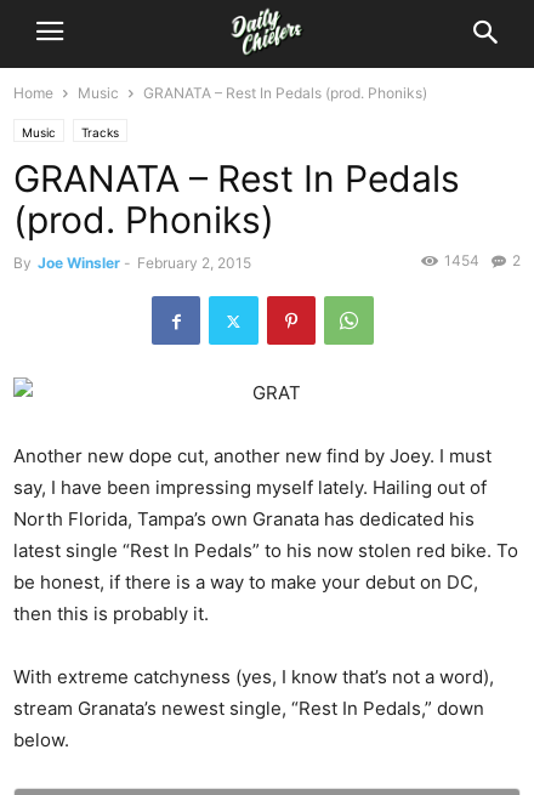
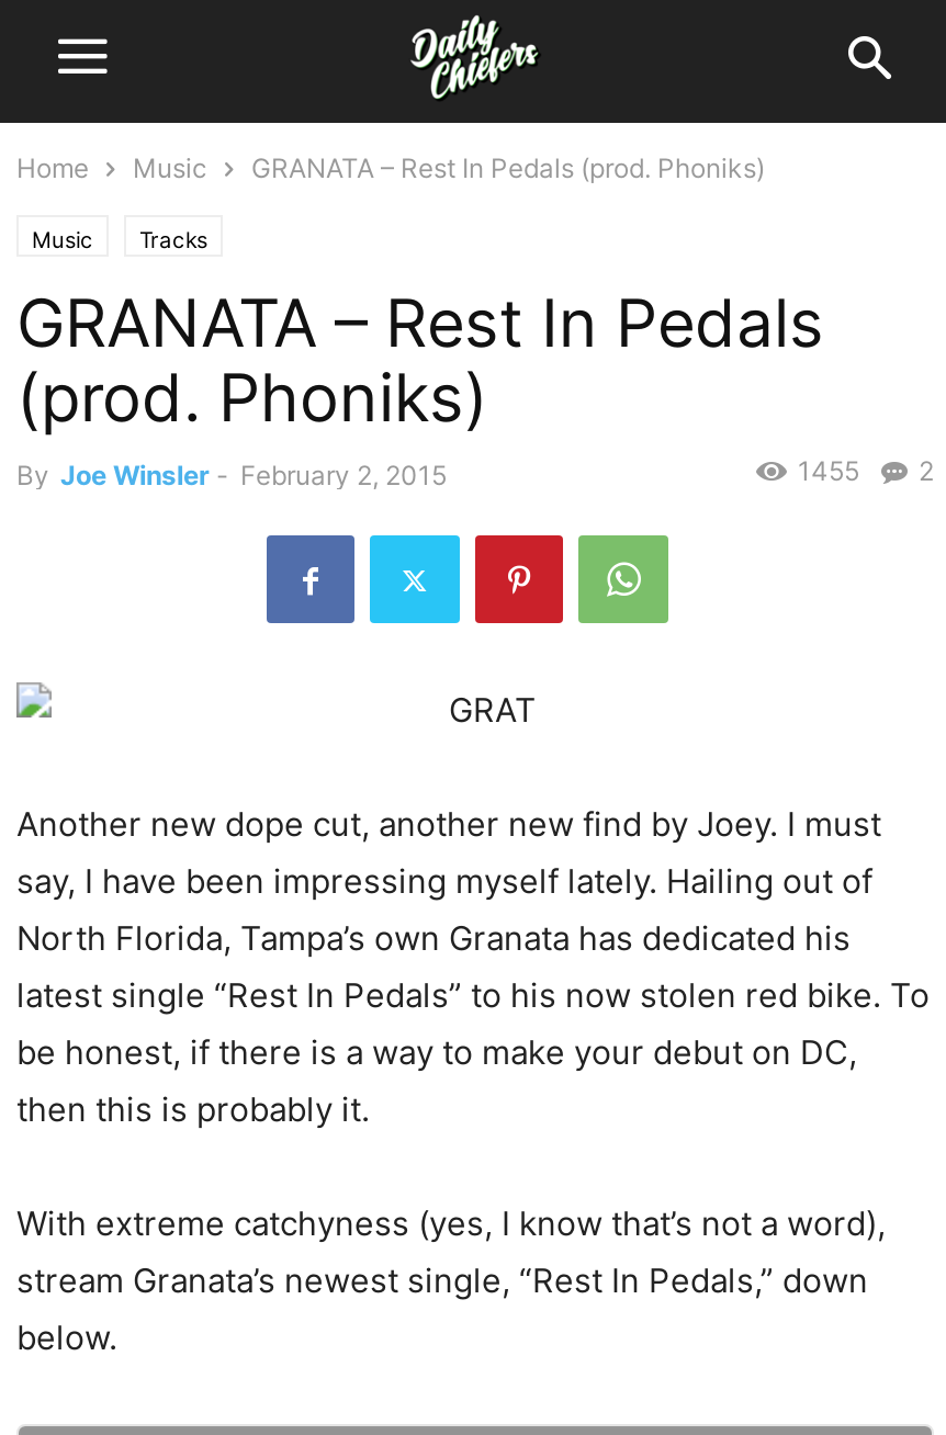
[444,251,521,269] 1454 2 -> [798,454,934,487] 1455 2

